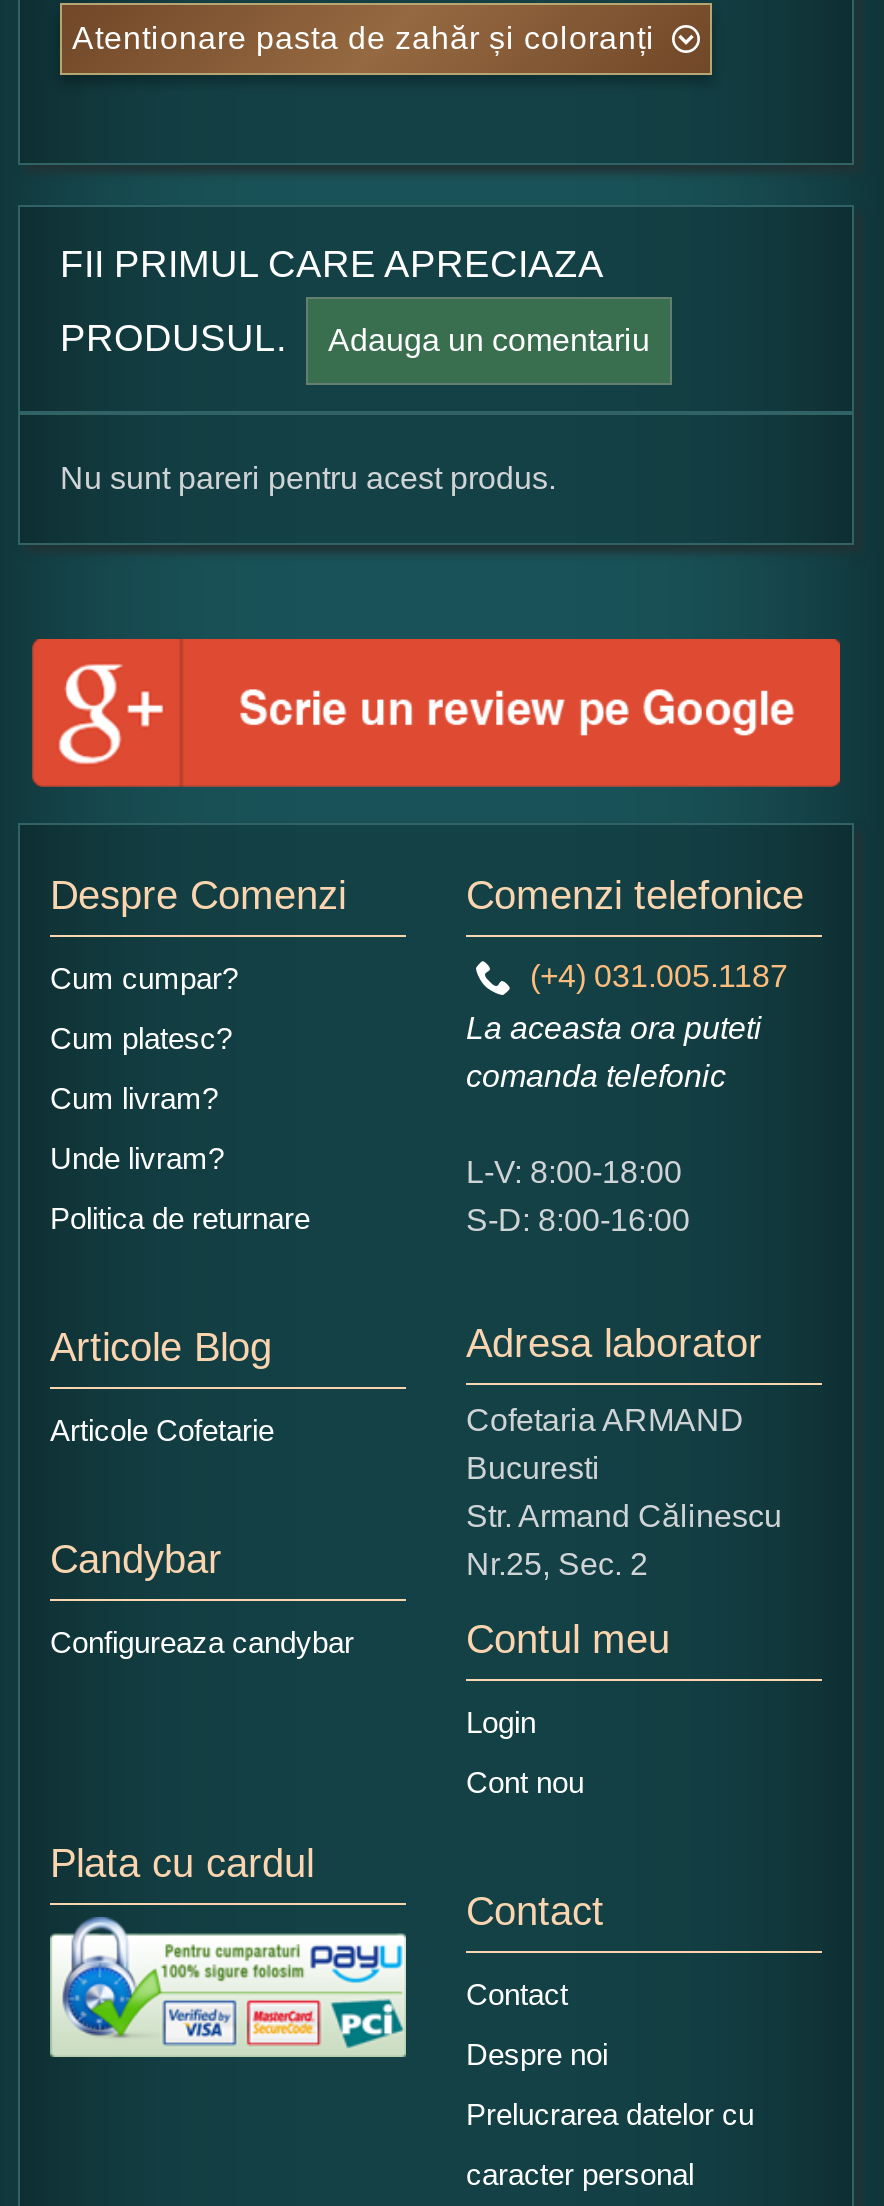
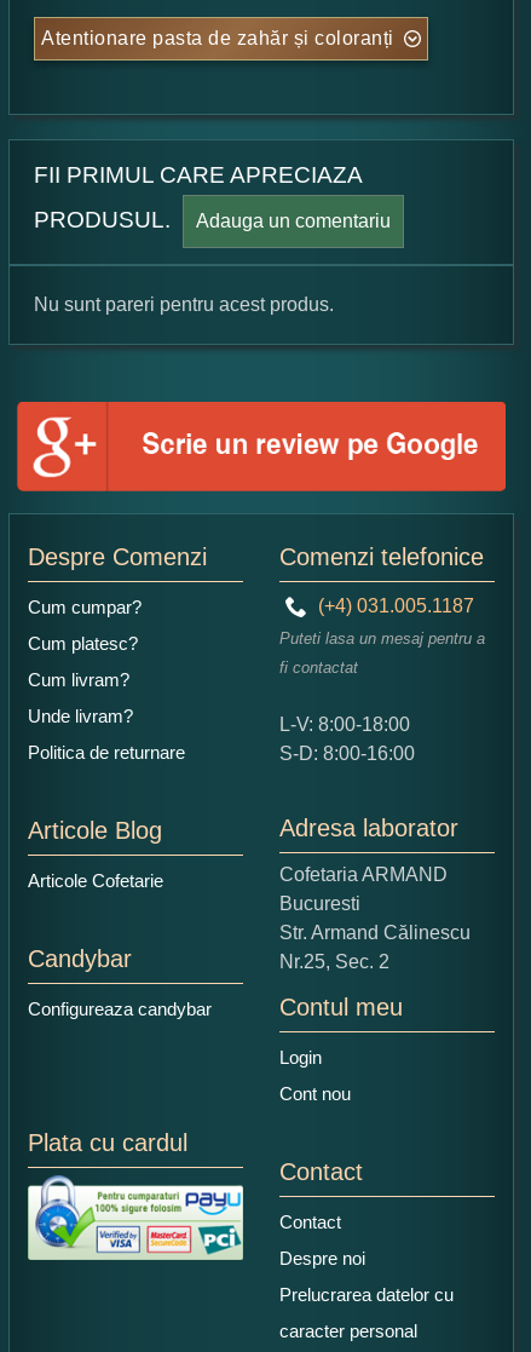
[466,1012,762,1094] La aceasta ora puteti | comanda telefonic -> [279,630,485,677] Puteti lasa un mesaj pentru a | fi contactat

